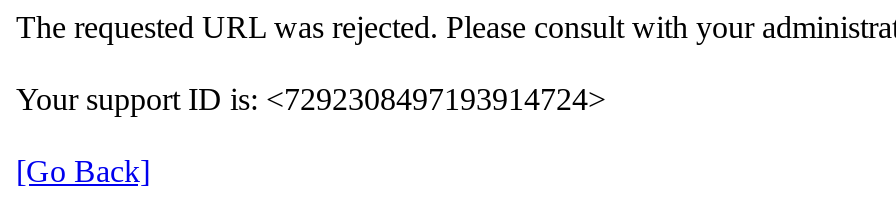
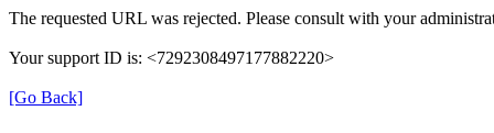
[16,82,606,116] Your support ID is: <7292308497193914724> -> [9,48,334,67] Your support ID is: <7292308497177882220>

